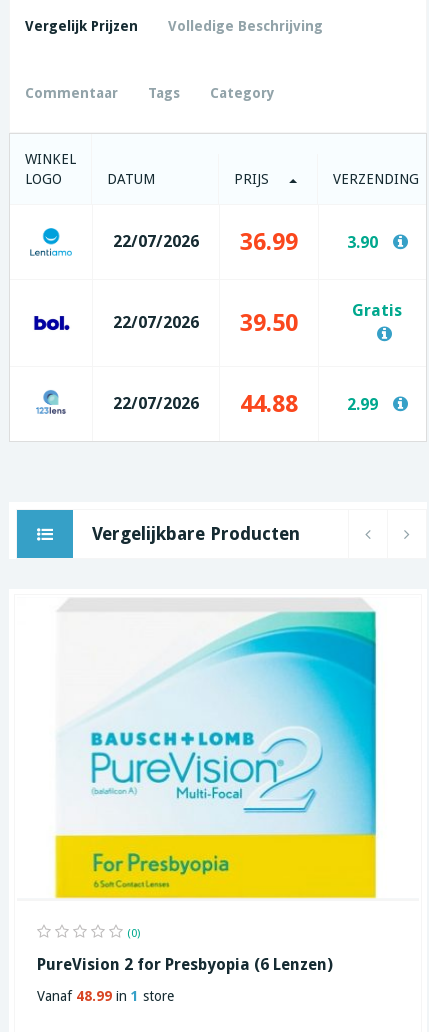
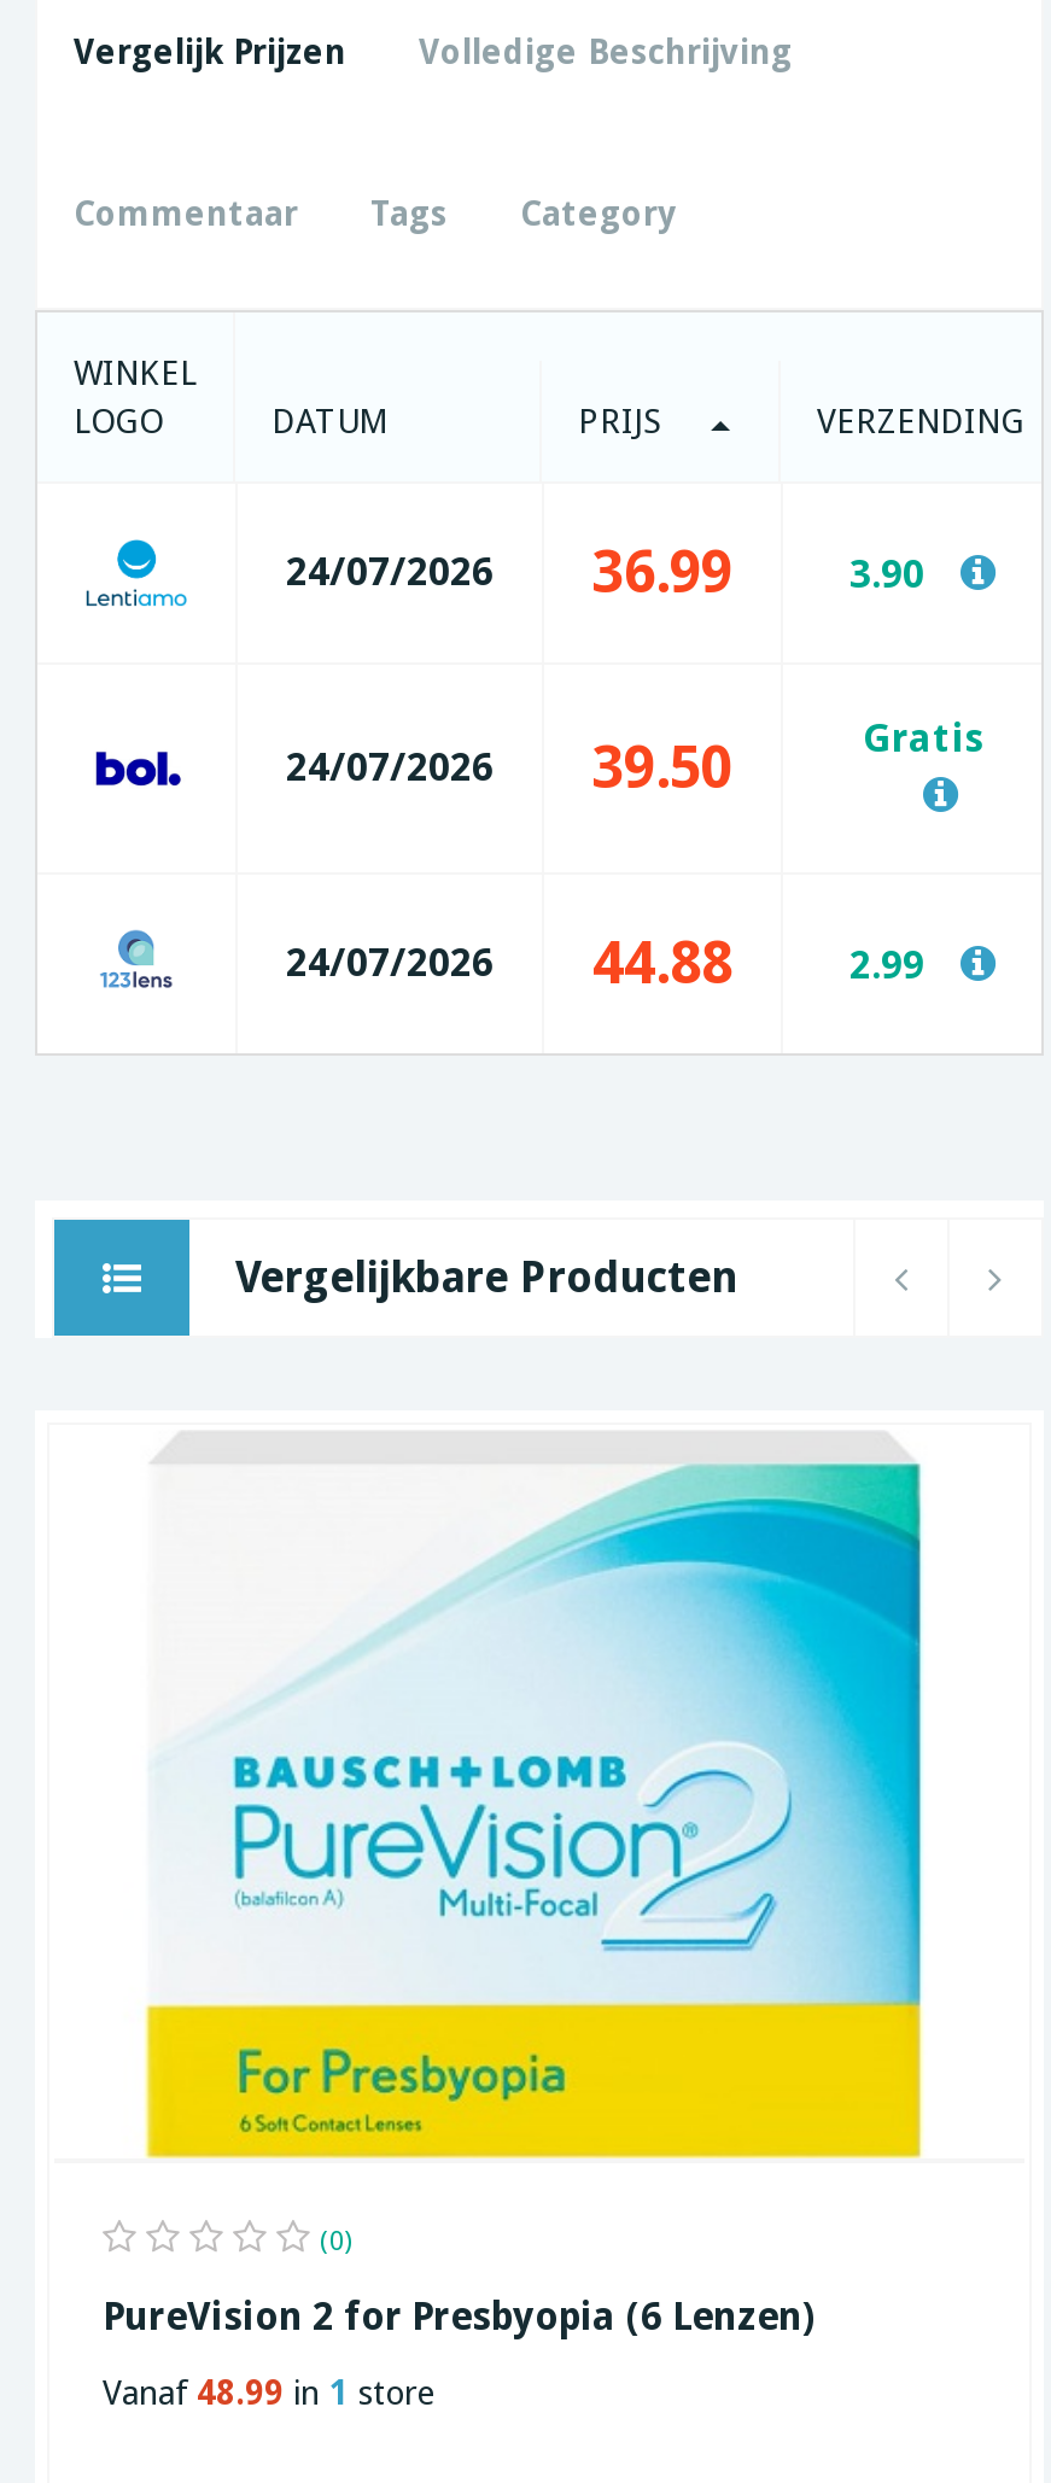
[113,232,199,251] 22/07/2026 -> [286,549,494,595] 24/07/2026
[113,313,199,332] 22/07/2026 -> [286,745,494,791] 24/07/2026
[113,394,199,413] 22/07/2026 -> [286,940,494,986] 24/07/2026

